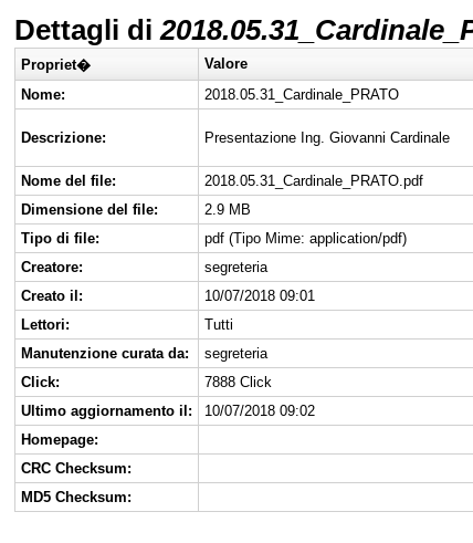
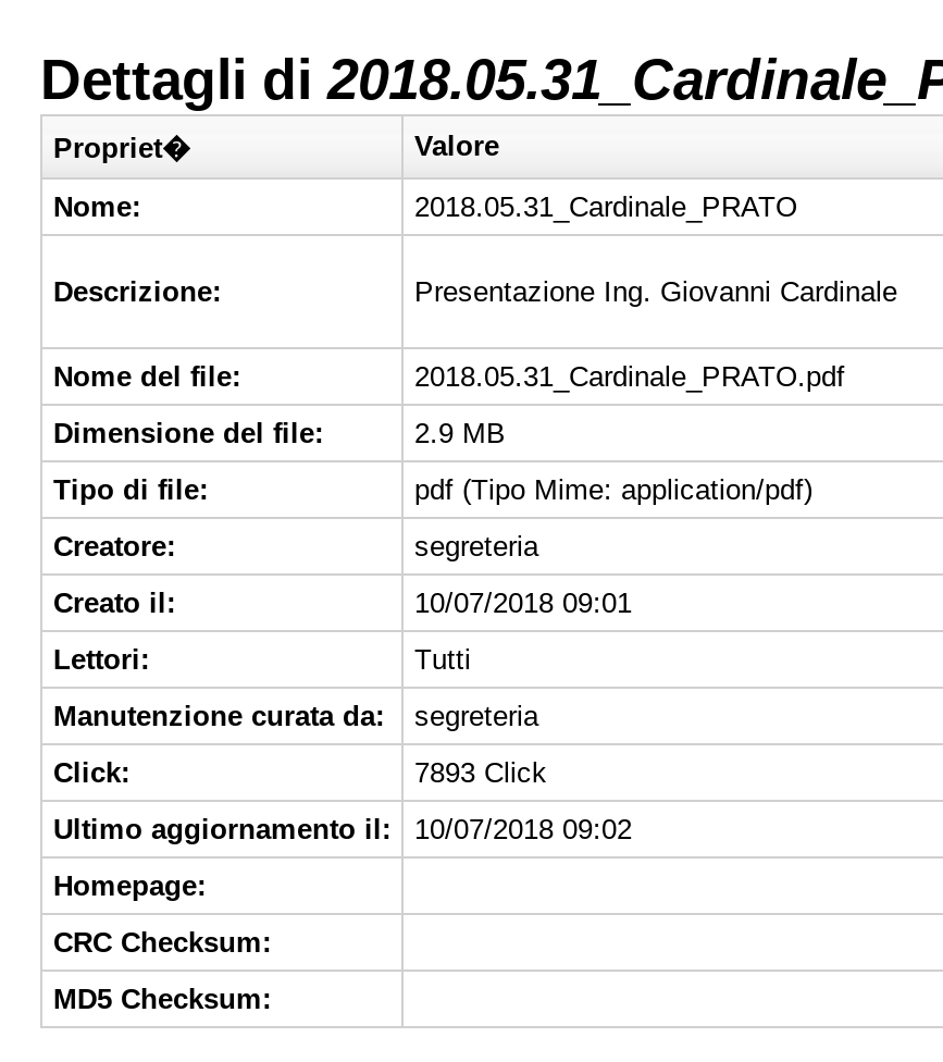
[204,374,272,390] 7888 Click -> [414,756,547,789] 7893 Click

